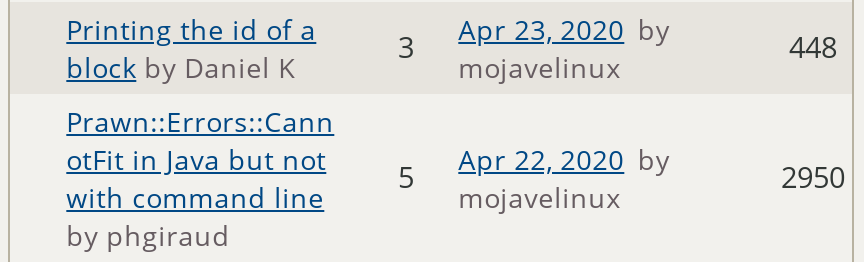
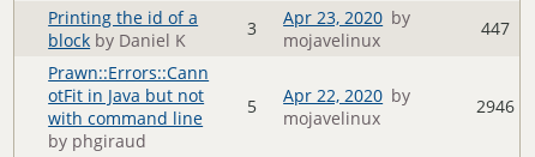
[789,28,837,66] 448 -> [481,17,510,40] 447
[781,158,845,196] 2950 -> [477,95,515,118] 2946

